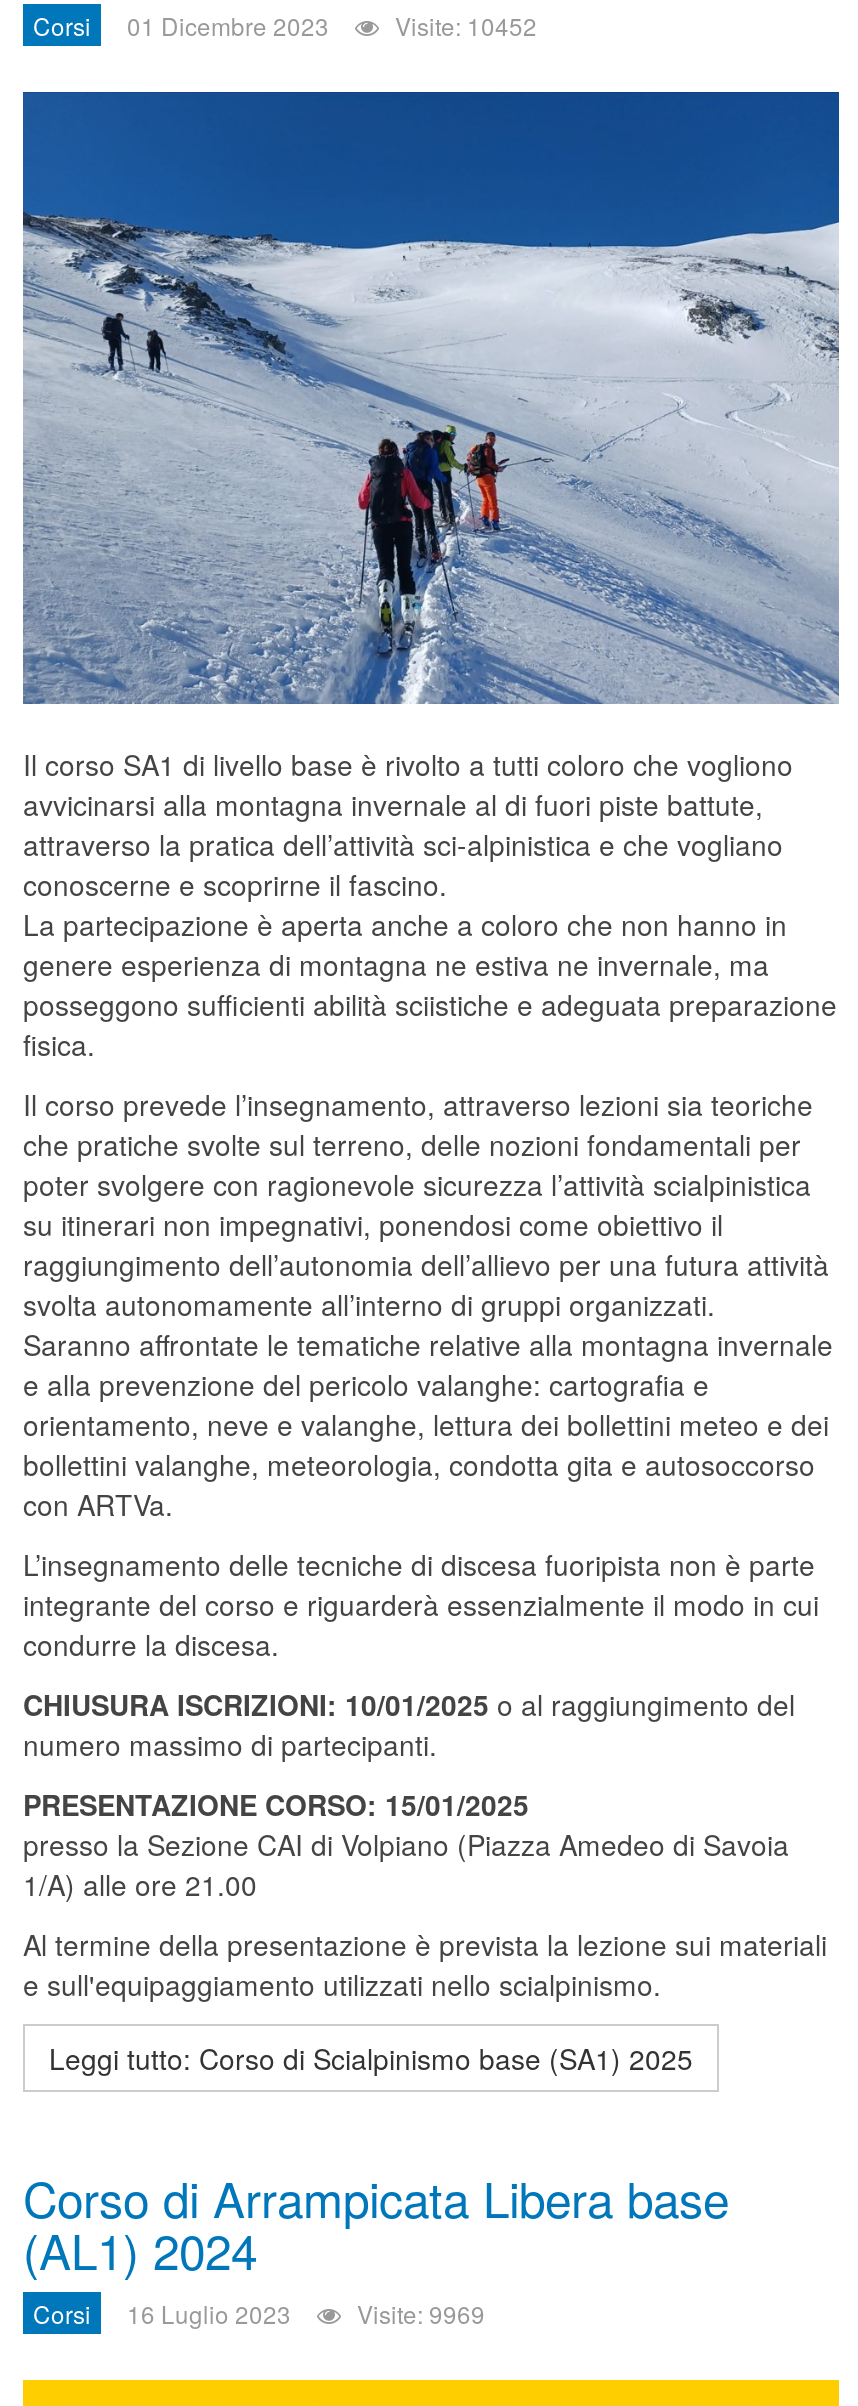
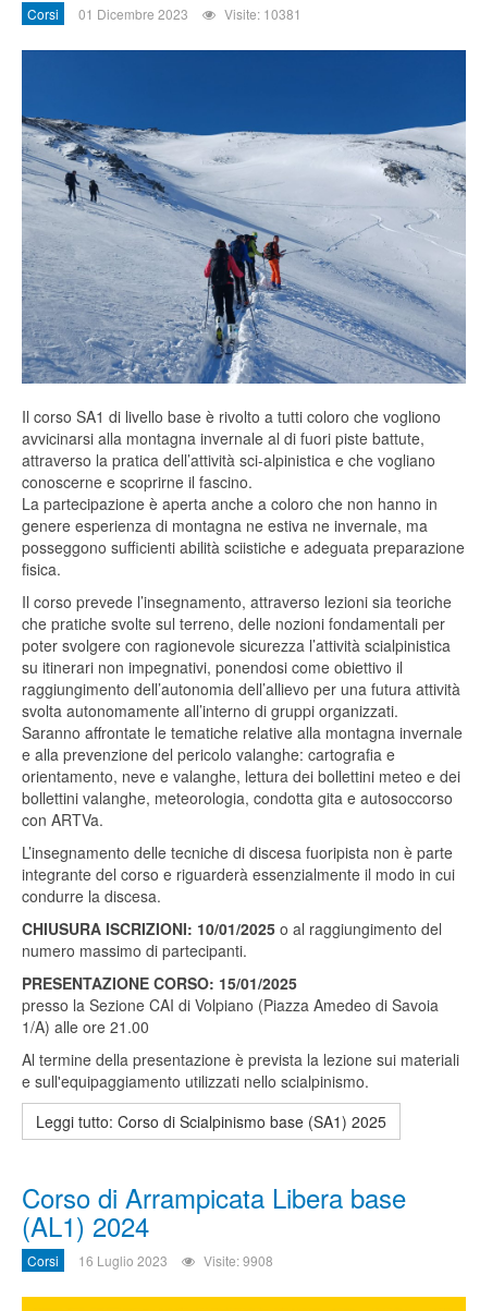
[33,8,537,42] Corsi 01 Dicembre 2023 Visite: 10452 -> [27,4,301,23] Corsi 01 Dicembre 2023 Visite: 10381
[33,2296,485,2330] Corsi 16 Luglio 2023 Visite: 9969 -> [27,1251,273,1270] Corsi 16 Luglio 2023 Visite: 9908

